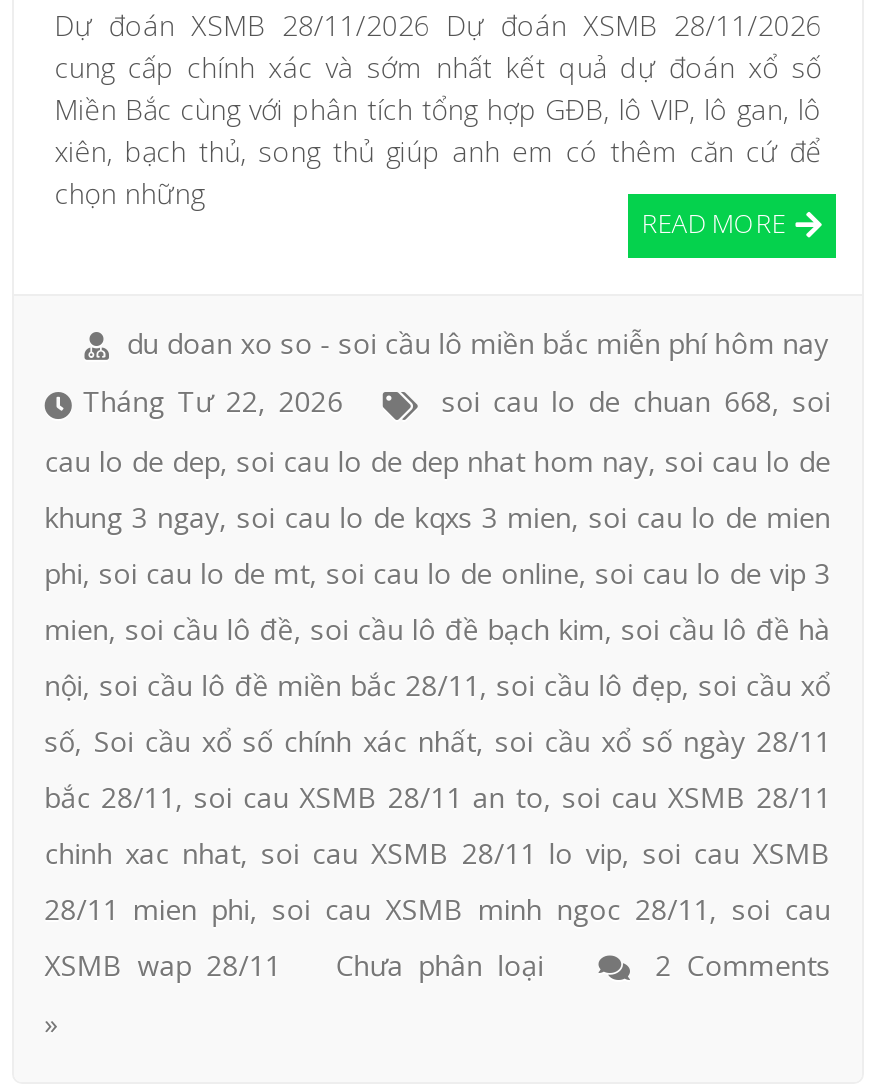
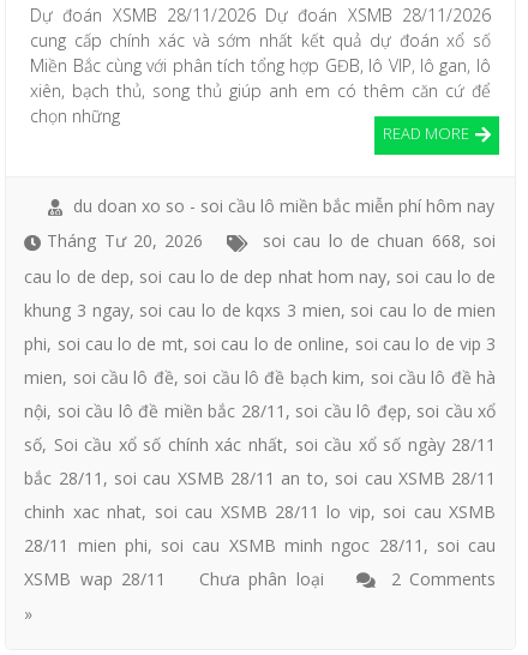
[82,382,343,420] Tháng Tư 22, 2026 -> [47,229,203,252] Tháng Tư 20, 2026

